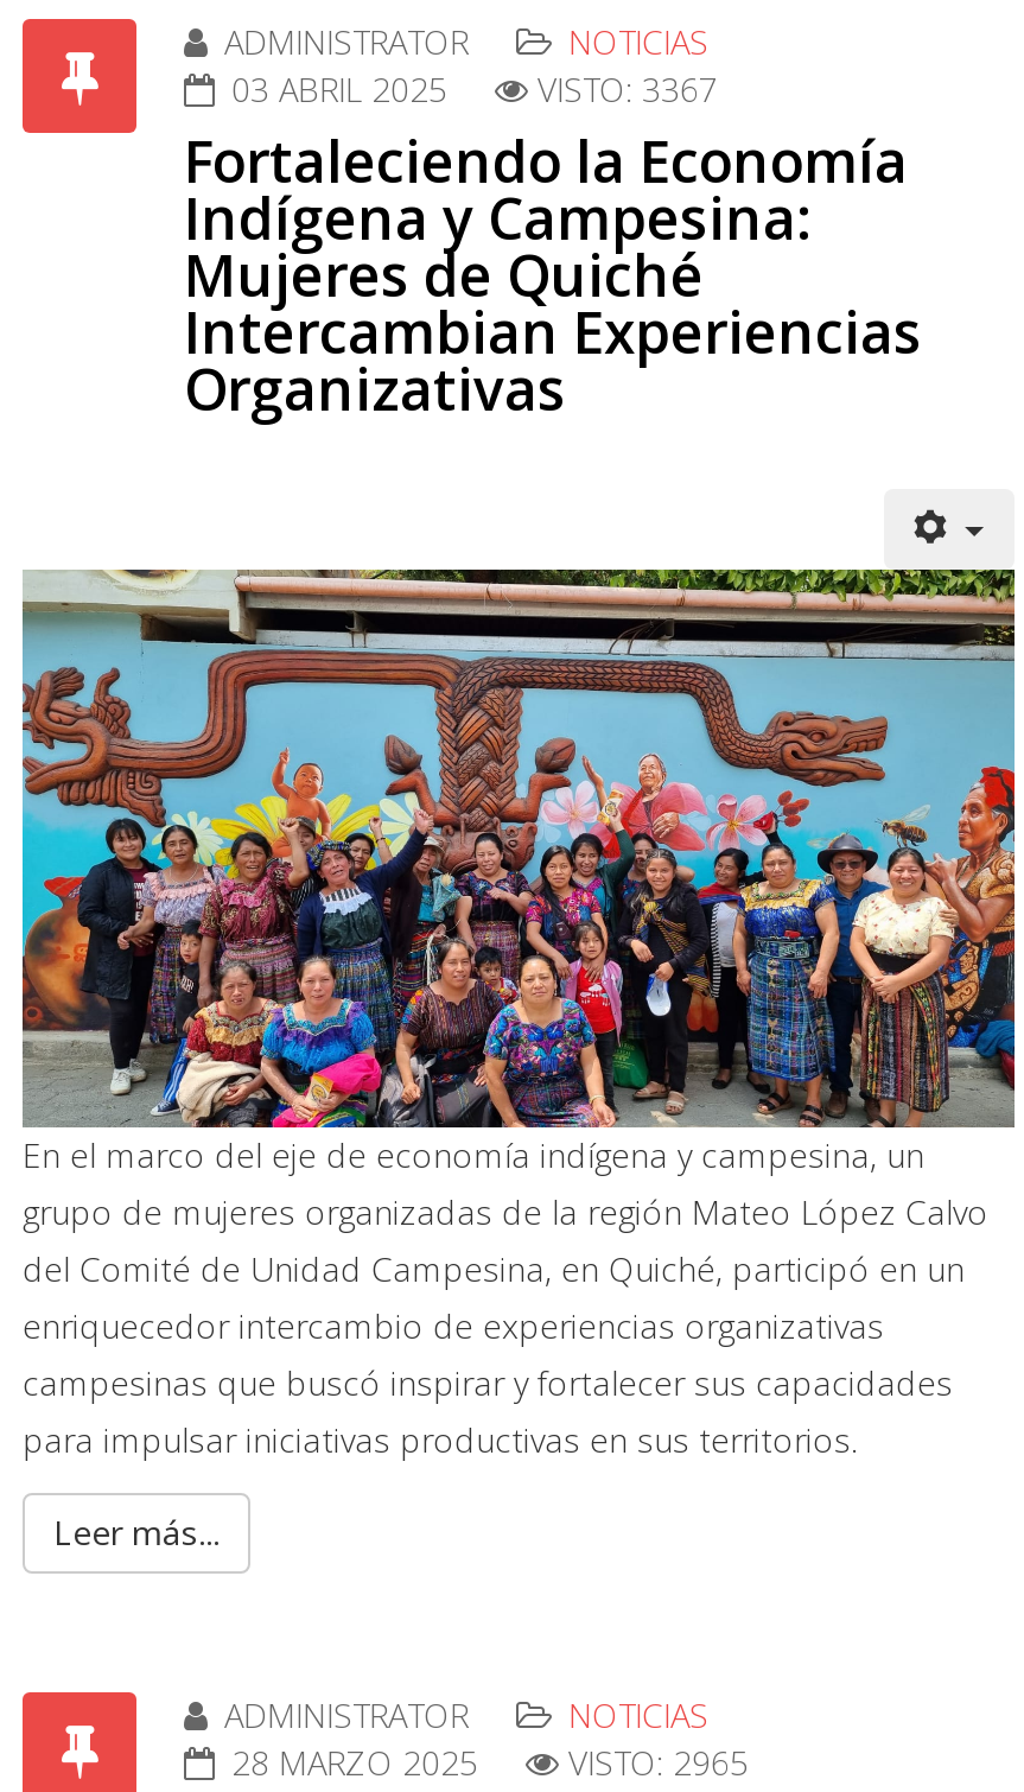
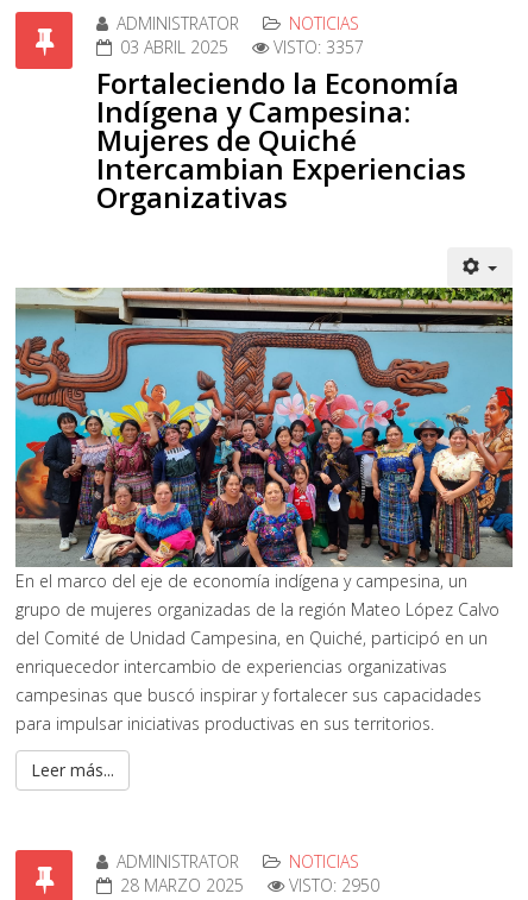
[538,67,718,112] VISTO: 3367 -> [274,36,364,58] VISTO: 3357
[231,1740,749,1785] 28 MARZO 2025 VISTO: 2965 -> [120,874,379,897] 28 MARZO 2025 VISTO: 2950

